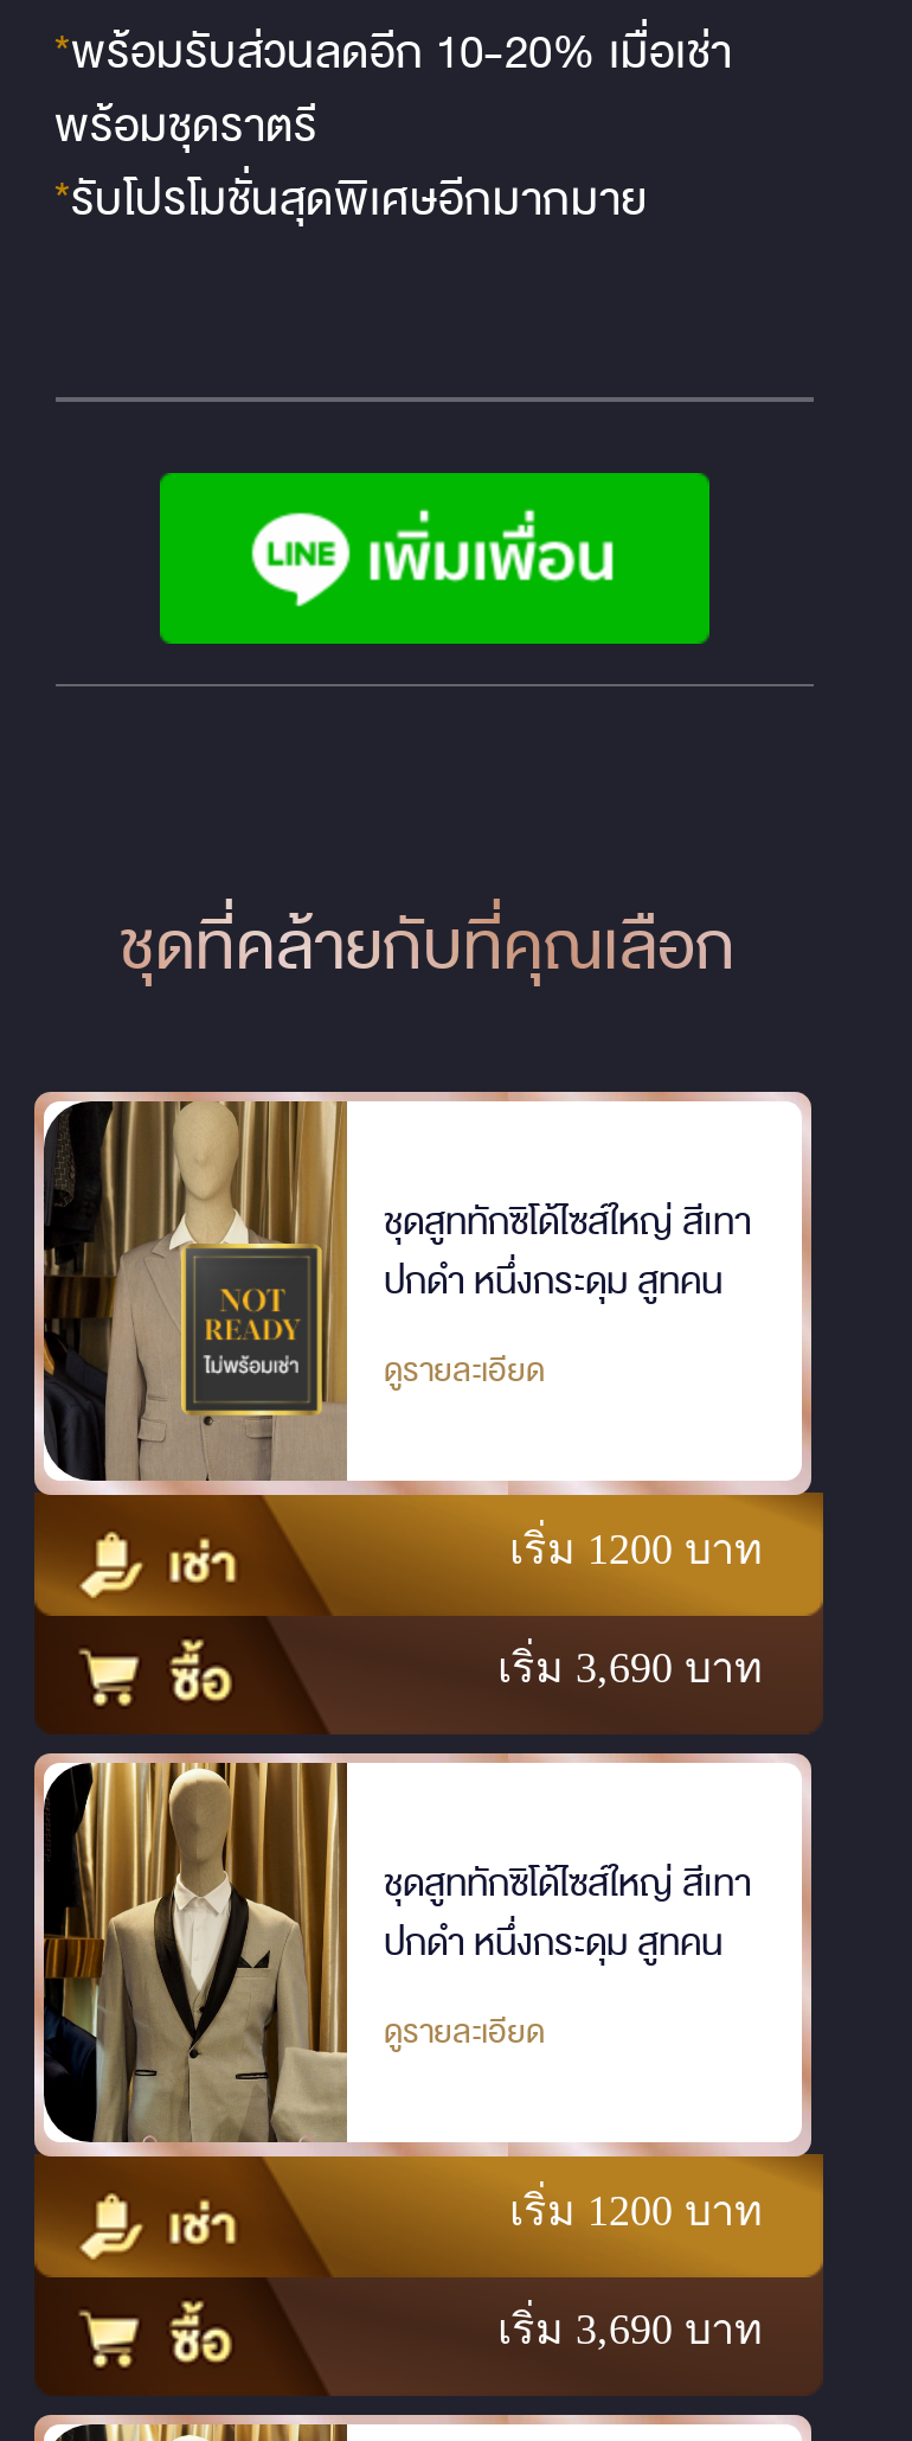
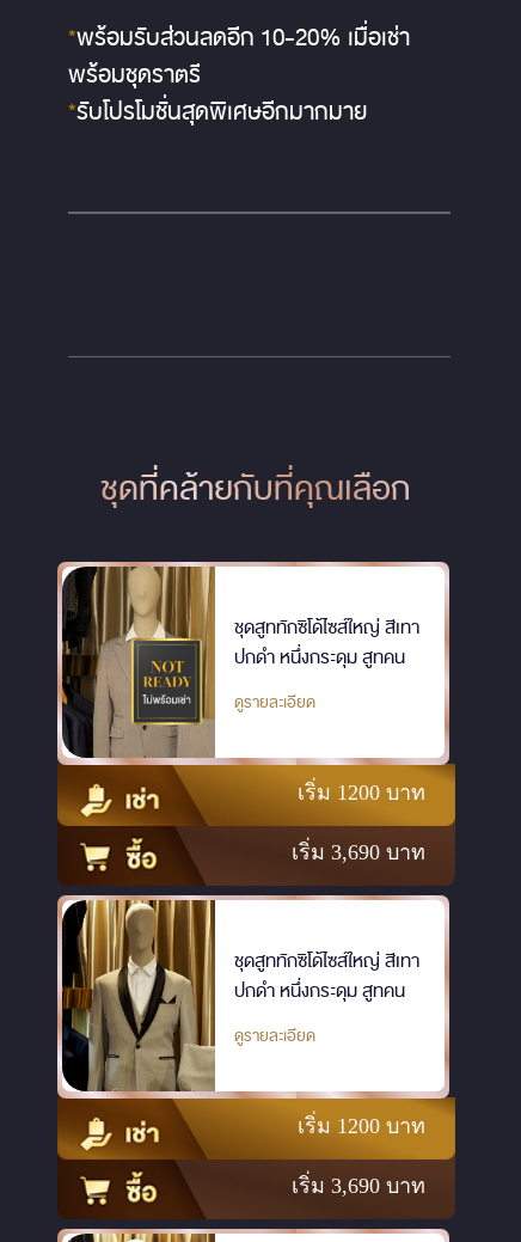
[158,471,712,646] [image] -> none

